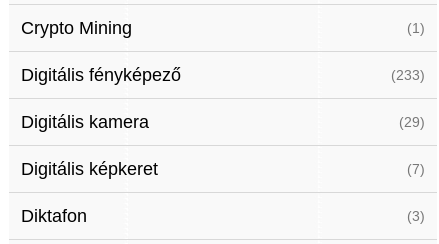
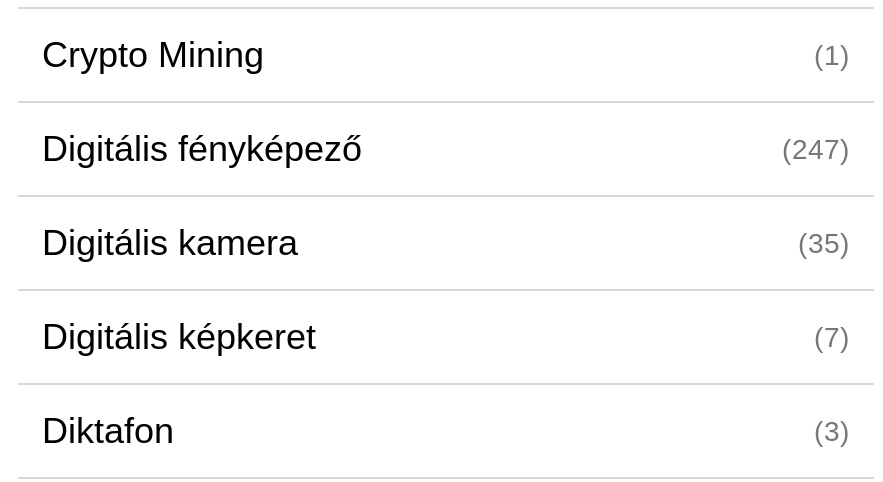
[391,67,425,83] (233) -> [782,133,850,165] (247)
[399,114,425,130] (29) -> [798,227,850,259] (35)

